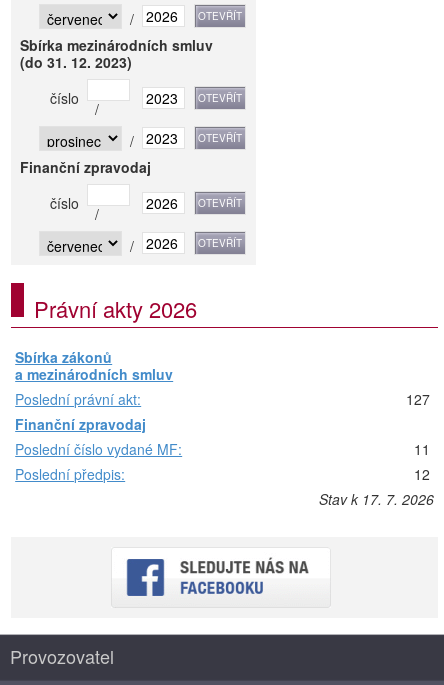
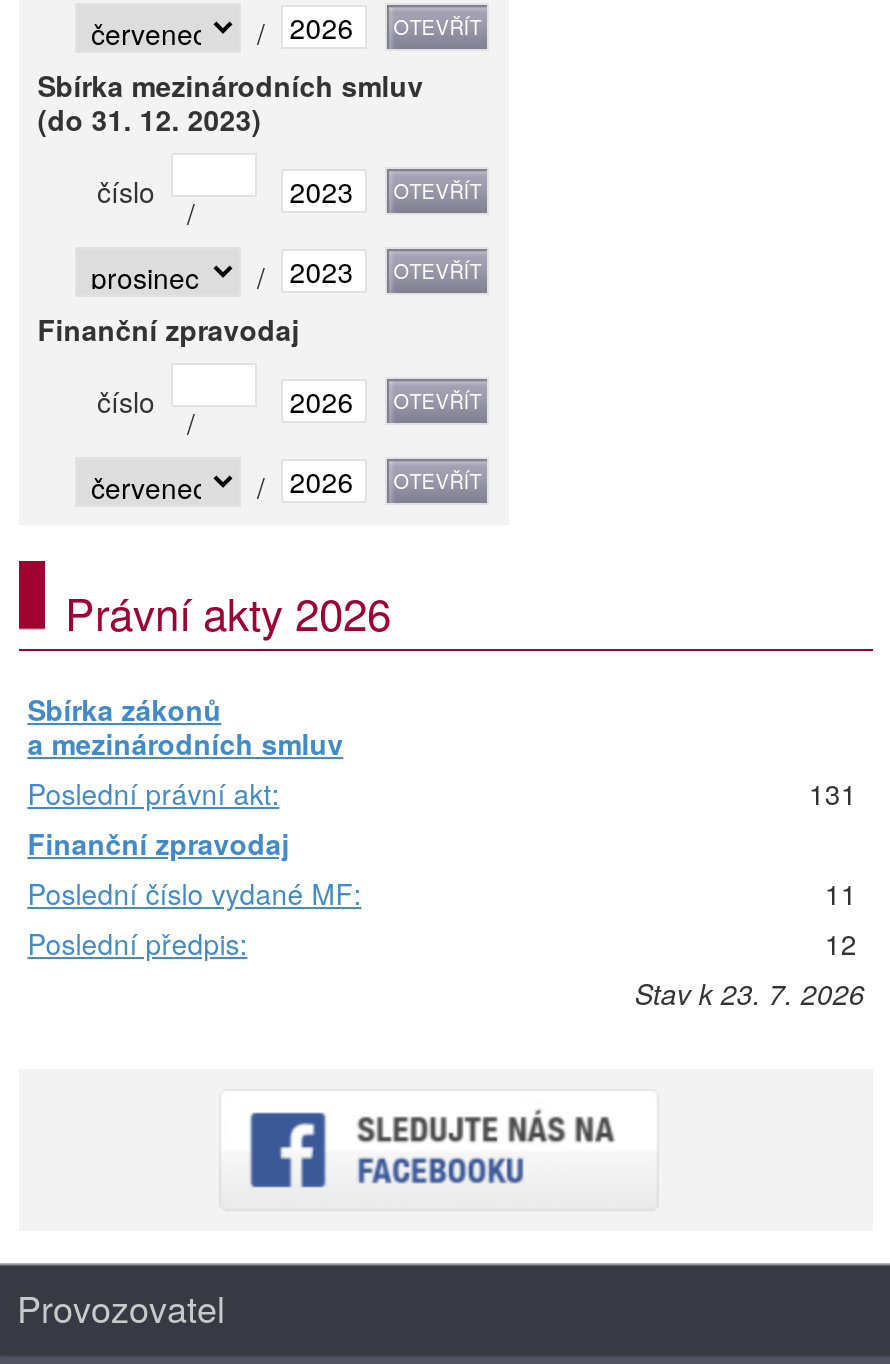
[406,389,434,409] 127 -> [809,773,865,813] 131
[319,489,434,509] Stav k 17. 7. 2026 -> [635,973,865,1013] Stav k 23. 7. 2026

